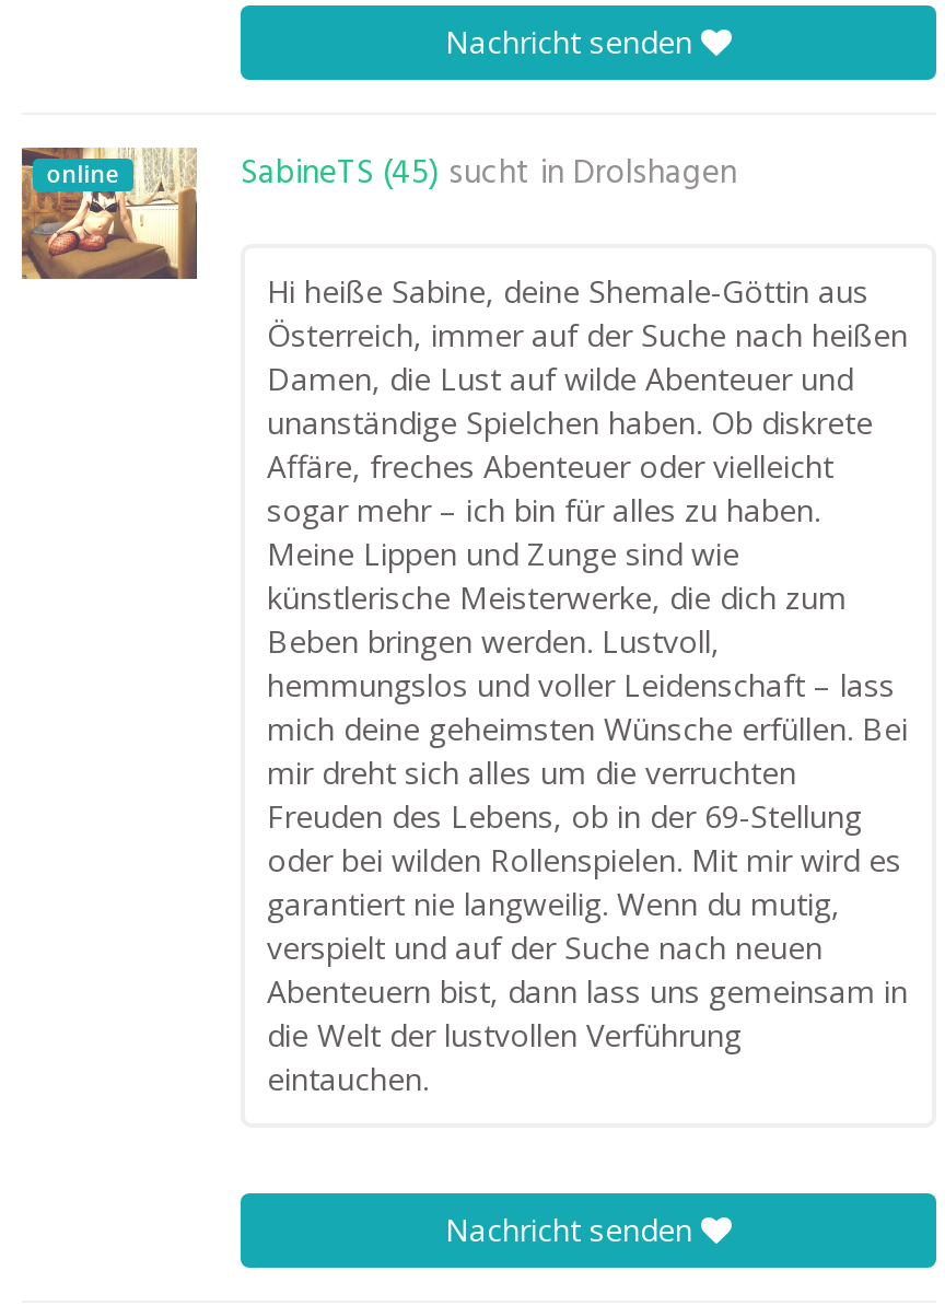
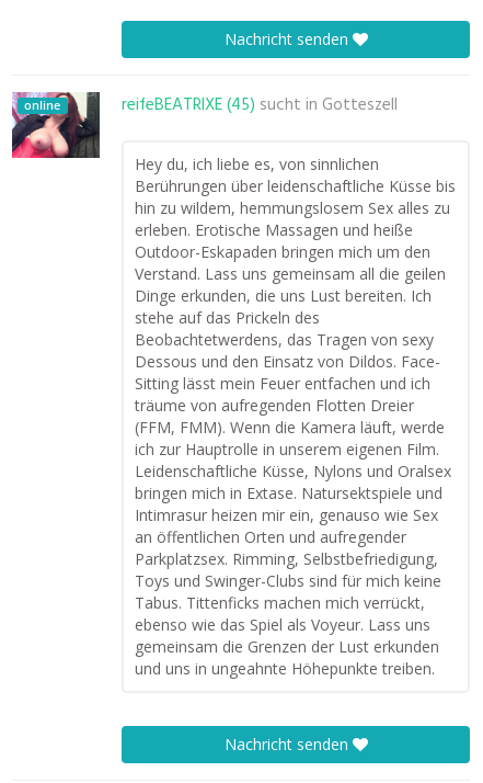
[20,145,737,281] [image] | SabineTS (45) sucht in Drolshagen -> [11,91,398,159] [image] | reifeBEATRIXE (45) sucht in Gotteszell
[267,270,908,1099] Hi heiße Sabine, deine Shemale-Göttin aus | Österreich, immer auf der Suche nach heißen | Damen, die Lust auf wilde Abenteuer und | unanständige Spielchen haben. Ob diskrete | Affäre, freches Abenteuer oder vielleicht | sogar mehr – ich bin für alles zu haben. | Meine Lippen und Zunge sind wie | künstlerische Meisterwerke, die dich zum | Beben bringen werden. Lustvoll, | hemmungslos und voller Leidenschaft – lass | mich deine geheimsten Wünsche erfüllen. Bei | mir dreht sich alles um die verruchten | Freuden des Lebens, ob in der 69-Stellung | oder bei wilden Rollenspielen. Mit mir wird es | garantiert nie langweilig. Wenn du mutig, | verspielt und auf der Suche nach neuen | Abenteuern bist, dann lass uns gemeinsam in | die Welt der lustvollen Verführung | eintauchen. -> [135,154,456,679] Hey du, ich liebe es, von sinnlichen | Berührungen über leidenschaftliche Küsse bis | hin zu wildem, hemmungslosem Sex alles zu | erleben. Erotische Massagen und heiße | Outdoor-Eskapaden bringen mich um den | Verstand. Lass uns gemeinsam all die geilen | Dinge erkunden, die uns Lust bereiten. Ich | stehe auf das Prickeln des | Beobachtetwerdens, das Tragen von sexy | Dessous und den Einsatz von Dildos. Face- | Sitting lässt mein Feuer entfachen und ich | träume von aufregenden Flotten Dreier | (FFM, FMM). Wenn die Kamera läuft, werde | ich zur Hauptrolle in unserem eigenen Film. | Leidenschaftliche Küsse, Nylons und Oralsex | bringen mich in Extase. Natursektspiele und | Intimrasur heizen mir ein, genauso wie Sex | an öffentlichen Orten und aufregender | Parkplatzsex. Rimming, Selbstbefriedigung, | Toys und Swinger-Clubs sind für mich keine | Tabus. Tittenficks machen mich verrückt, | ebenso wie das Spiel als Voyeur. Lass uns | gemeinsam die Grenzen der Lust erkunden | und uns in ungeahnte Höhepunkte treiben.

